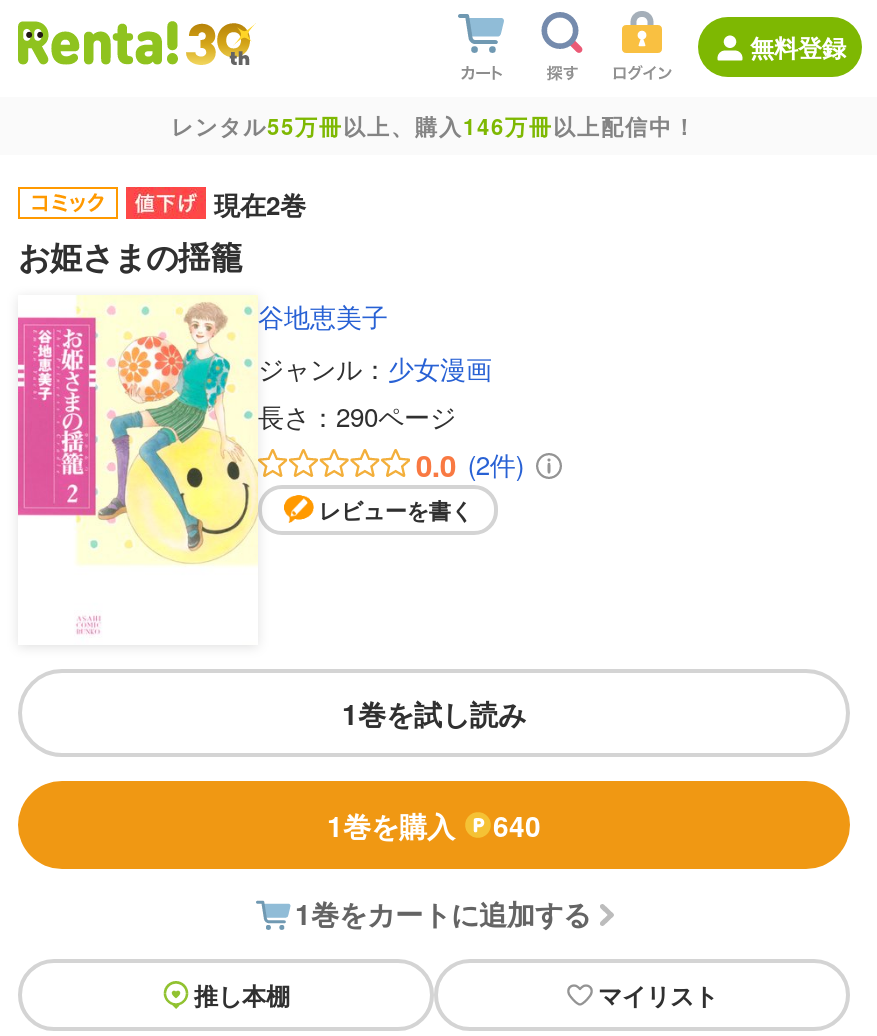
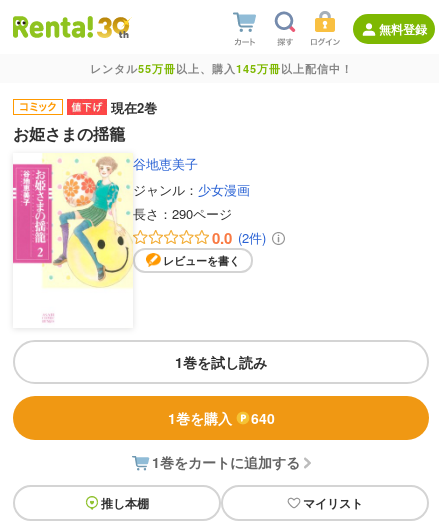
[171,111,697,141] レンタル55万冊以上、購入146万冊以上配信中！ -> [89,61,352,76] レンタル55万冊以上、購入145万冊以上配信中！

